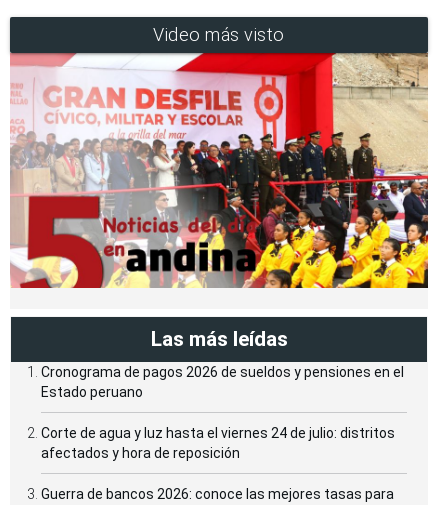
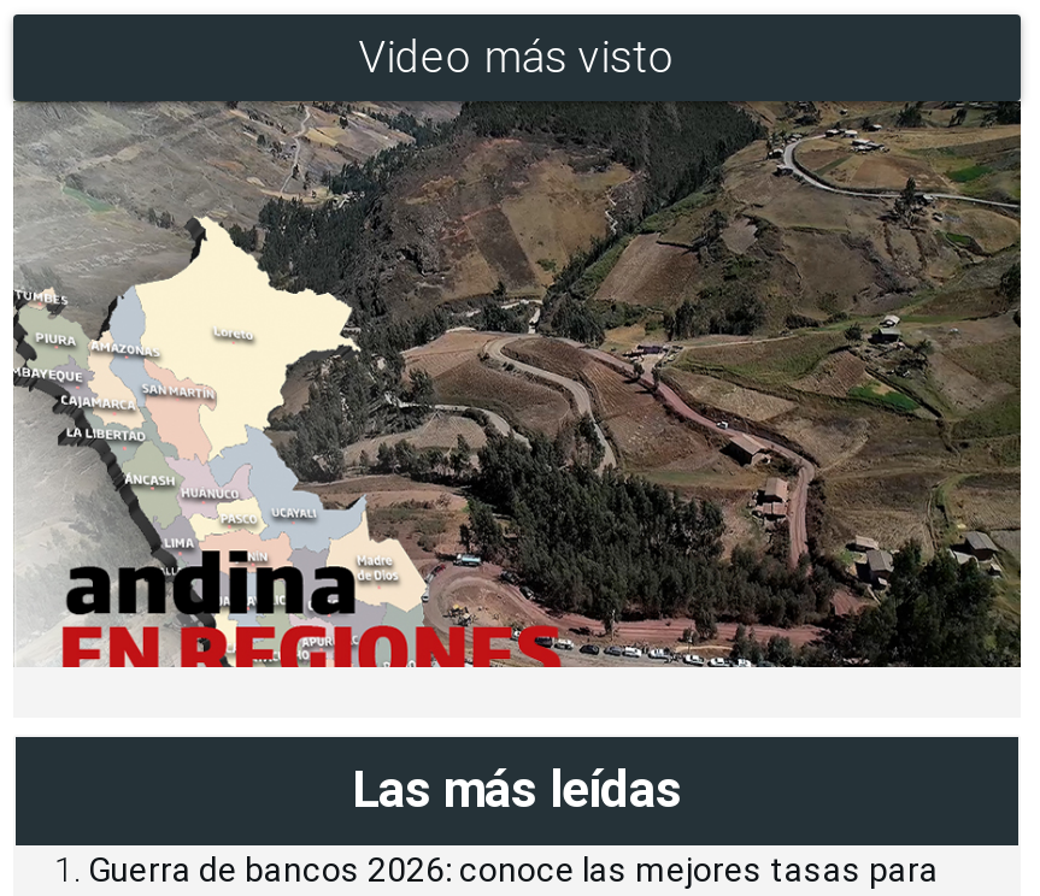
[10,52,429,289] [image] -> [11,101,1023,670] [image]
[41,364,404,461] Cronograma de pagos 2026 de sueldos y pensiones en el | Estado peruano | Corte de agua y luz hasta el viernes 24 de julio: distritos | afectados y hora de reposición -> none

